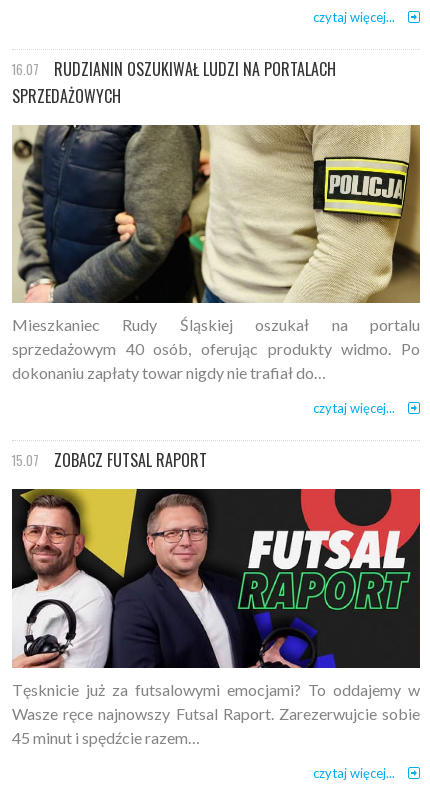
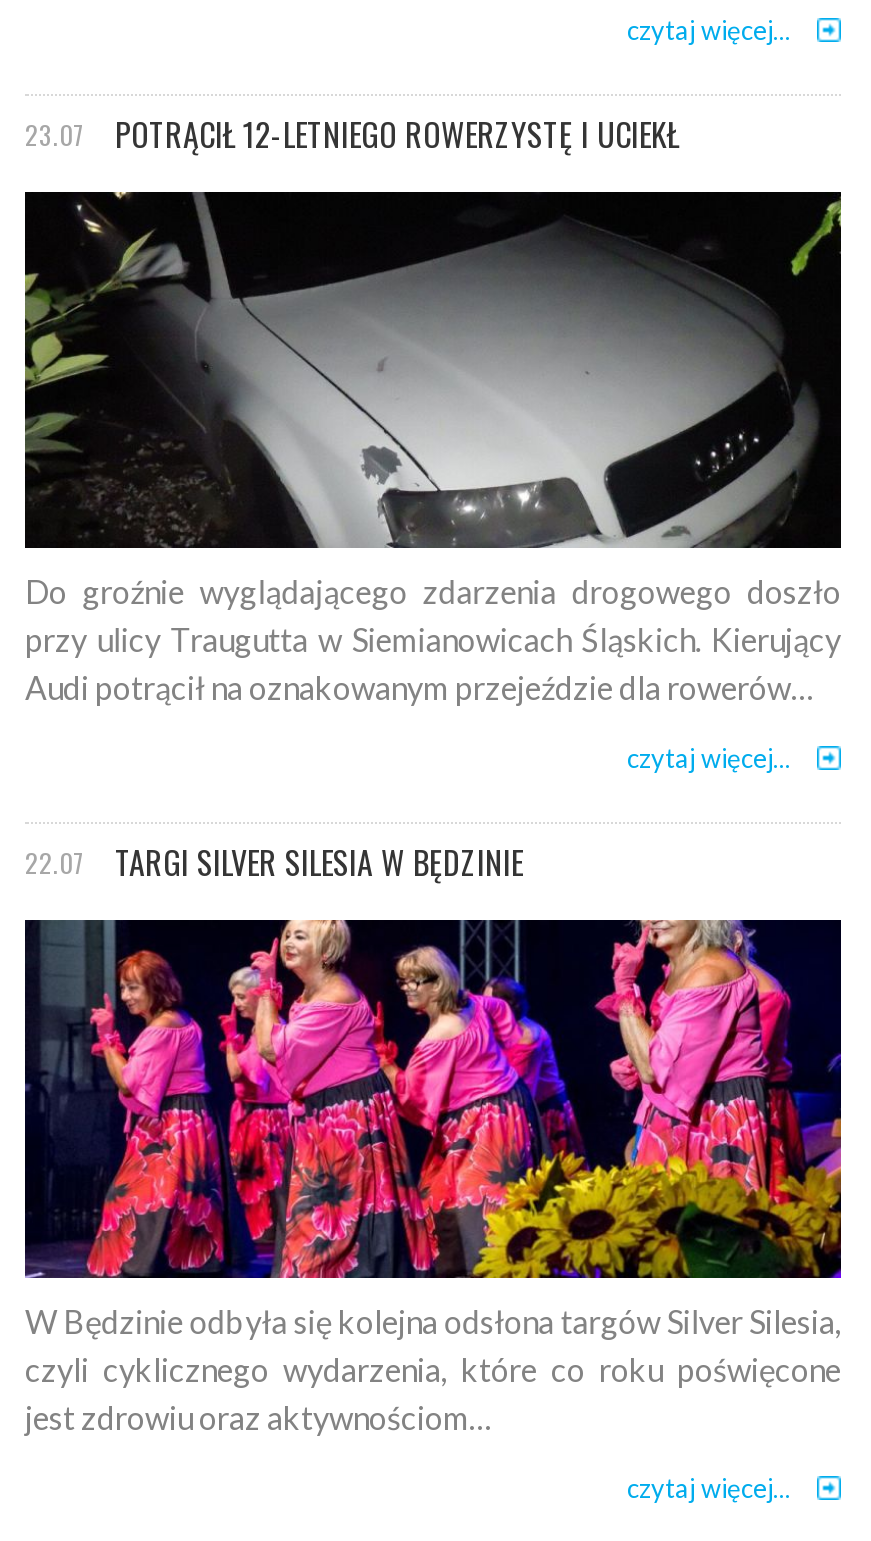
[12,57,336,108] 16.07 | RUDZIANIN OSZUKIWAŁ LUDZI NA PORTALACH | SPRZEDAŻOWYCH -> [25,109,679,157] 23.07 | POTRĄCIŁ 12-LETNIEGO ROWERZYSTĘ I UCIEKŁ
[12,124,421,382] [image] | Mieszkaniec Rudy Śląskiej oszukał na portalu | sprzedażowym 40 osób, oferując produkty widmo. Po | dokonaniu zapłaty towar nigdy nie trafiał do… -> [23,190,843,706] [image] | Do groźnie wyglądającego zdarzenia drogowego doszło | przy ulicy Traugutta w Siemianowicach Śląskich. Kierujący | Audi potrącił na oznakowanym przejeździe dla rowerów…
[12,448,207,472] 15.07 | ZOBACZ FUTSAL RAPORT -> [25,838,523,886] 22.07 | TARGI SILVER SILESIA W BĘDZINIE
[12,488,421,747] [image] | Tęsknicie już za futsalowymi emocjami? To oddajemy w | Wasze ręce najnowszy Futsal Raport. Zarezerwujcie sobie | 45 minut i spędźcie razem… -> [23,918,843,1435] [image] | W Będzinie odbyła się kolejna odsłona targów Silver Silesia, | czyli cyklicznego wydarzenia, które co roku poświęcone | jest zdrowiu oraz aktywnościom…

